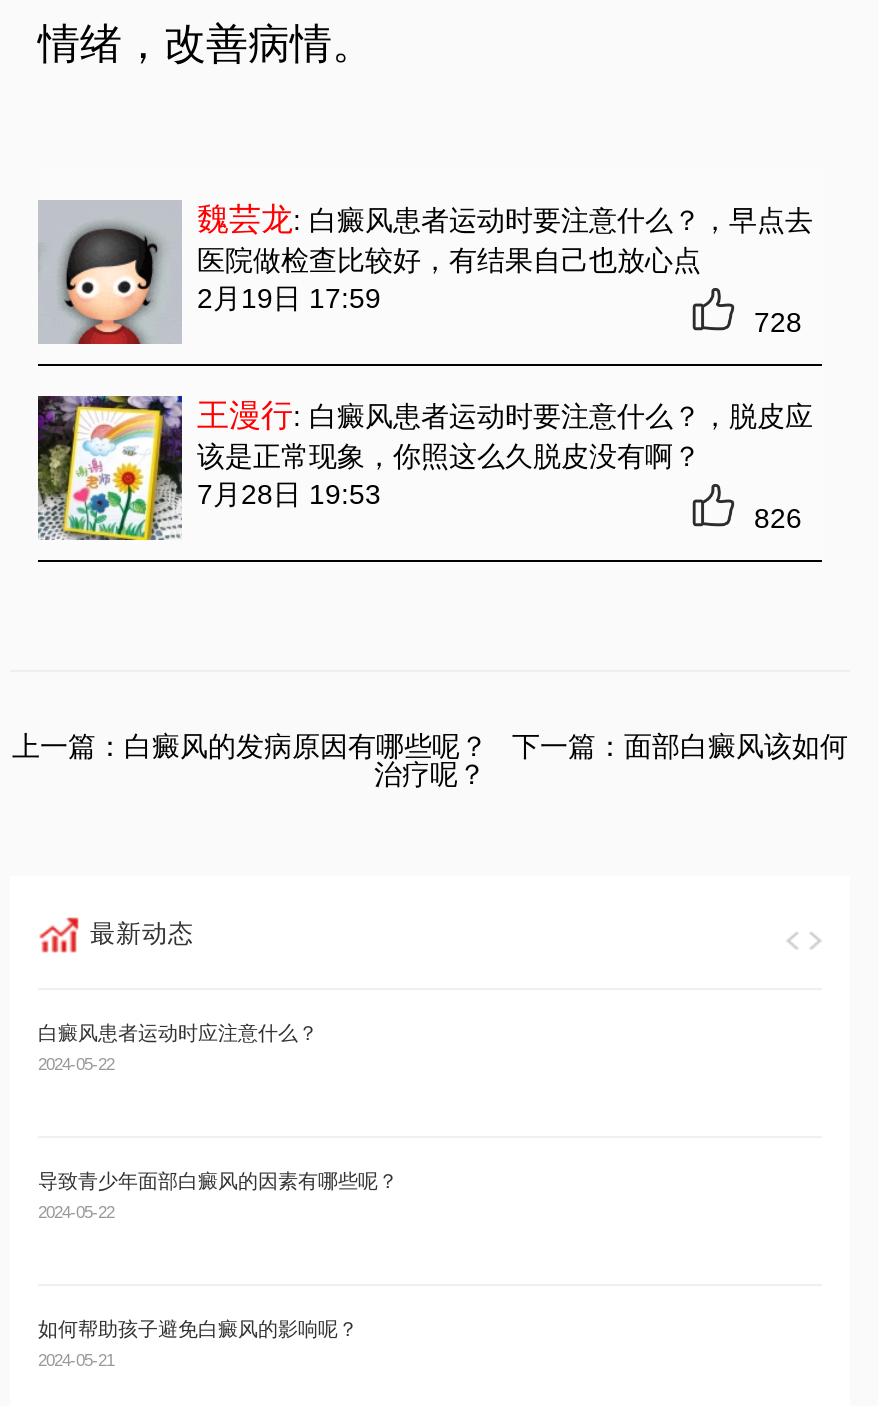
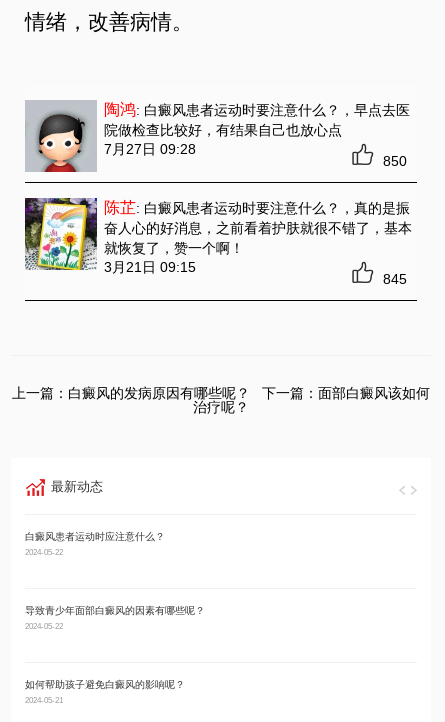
[197,201,813,337] 魏芸龙: 白癜风患者运动时要注意什么？，早点去 | 医院做检查比较好，有结果自己也放心点 | 2月19日 17:59 | 728 -> [104,101,410,169] 陶鸿: 白癜风患者运动时要注意什么？，早点去医 | 院做检查比较好，有结果自己也放心点 | 7月27日 09:28 | 850
[197,397,813,533] 王漫行: 白癜风患者运动时要注意什么？，脱皮应 | 该是正常现象，你照这么久脱皮没有啊？ | 7月28日 19:53 | 826 -> [104,199,412,287] 陈芷: 白癜风患者运动时要注意什么？，真的是振 | 奋人心的好消息，之前看着护肤就很不错了，基本 | 就恢复了，赞一个啊！ | 3月21日 09:15 | 845

